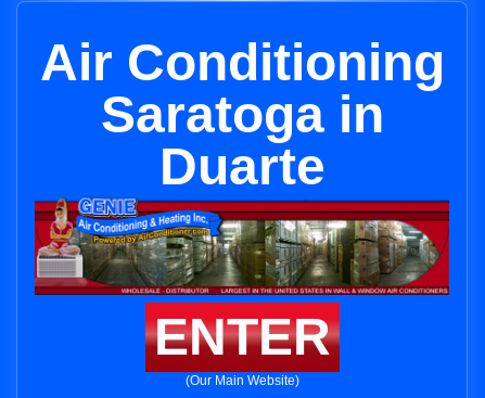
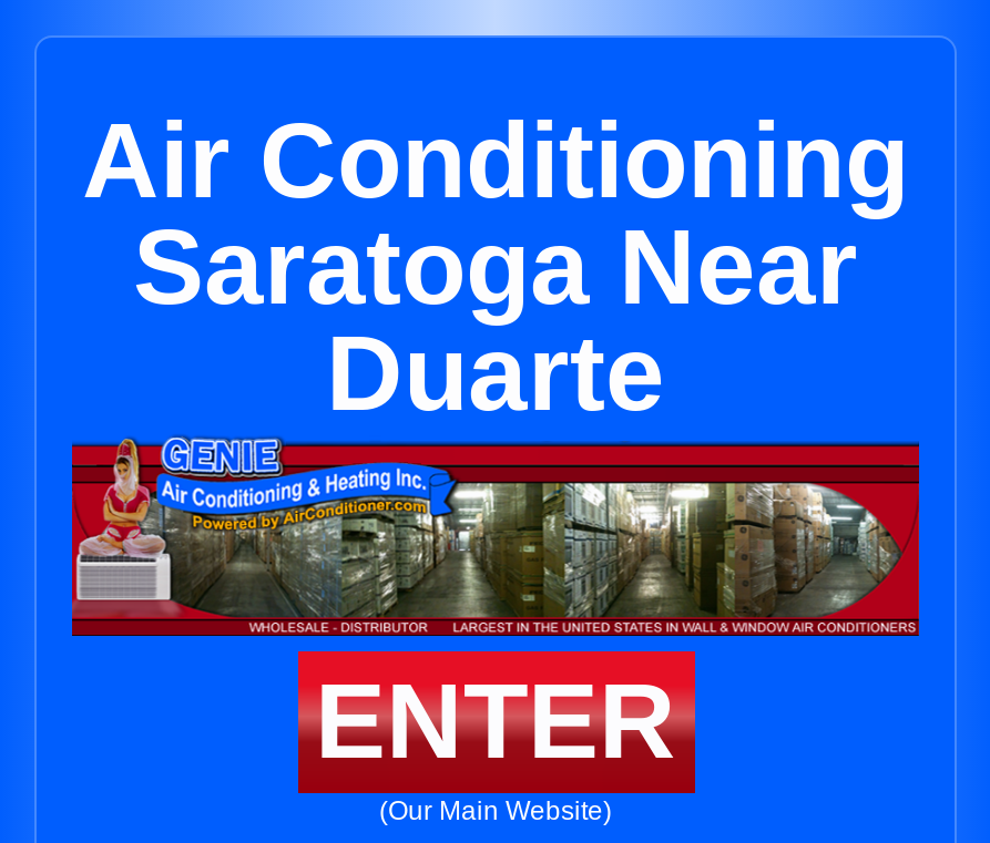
[100,86,384,143] Saratoga in -> [133,208,858,326] Saratoga Near

